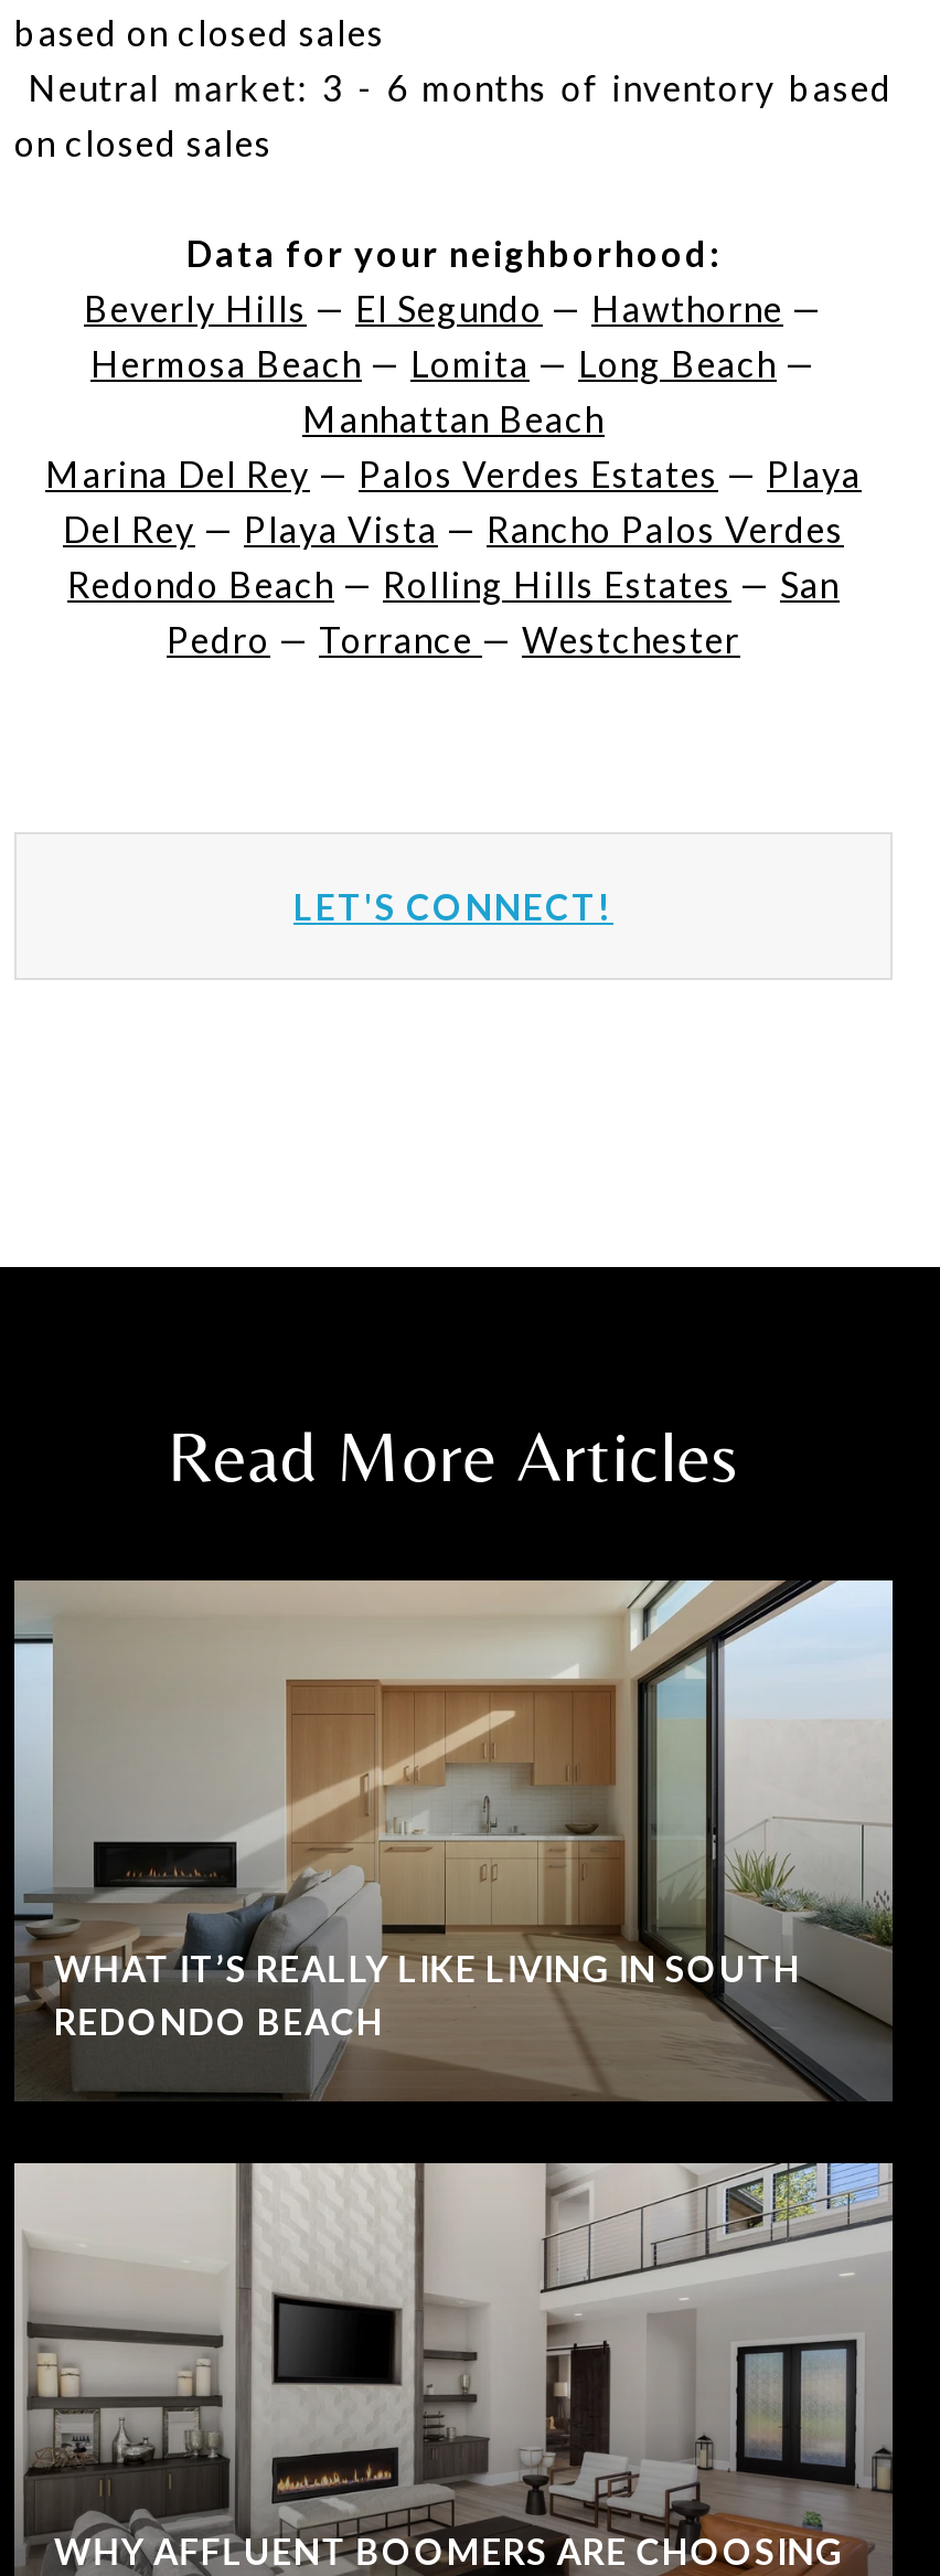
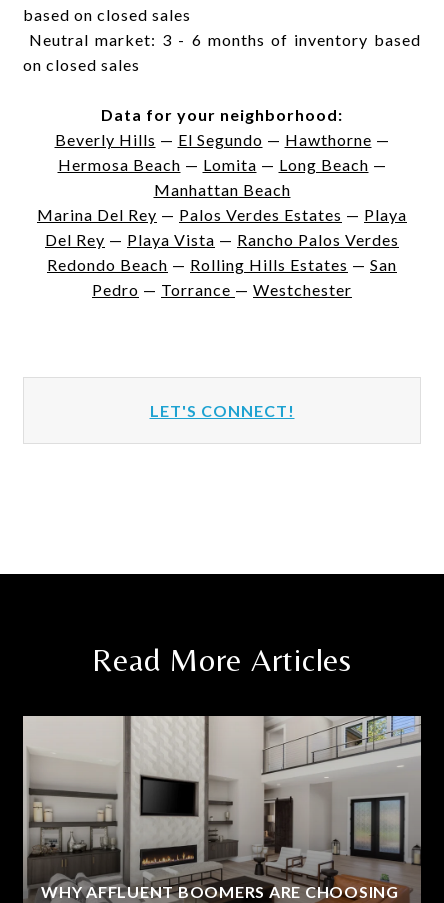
[14,1580,893,2104] [image] | WHAT IT’S REALLY LIKE LIVING IN SOUTH | REDONDO BEACH -> none

